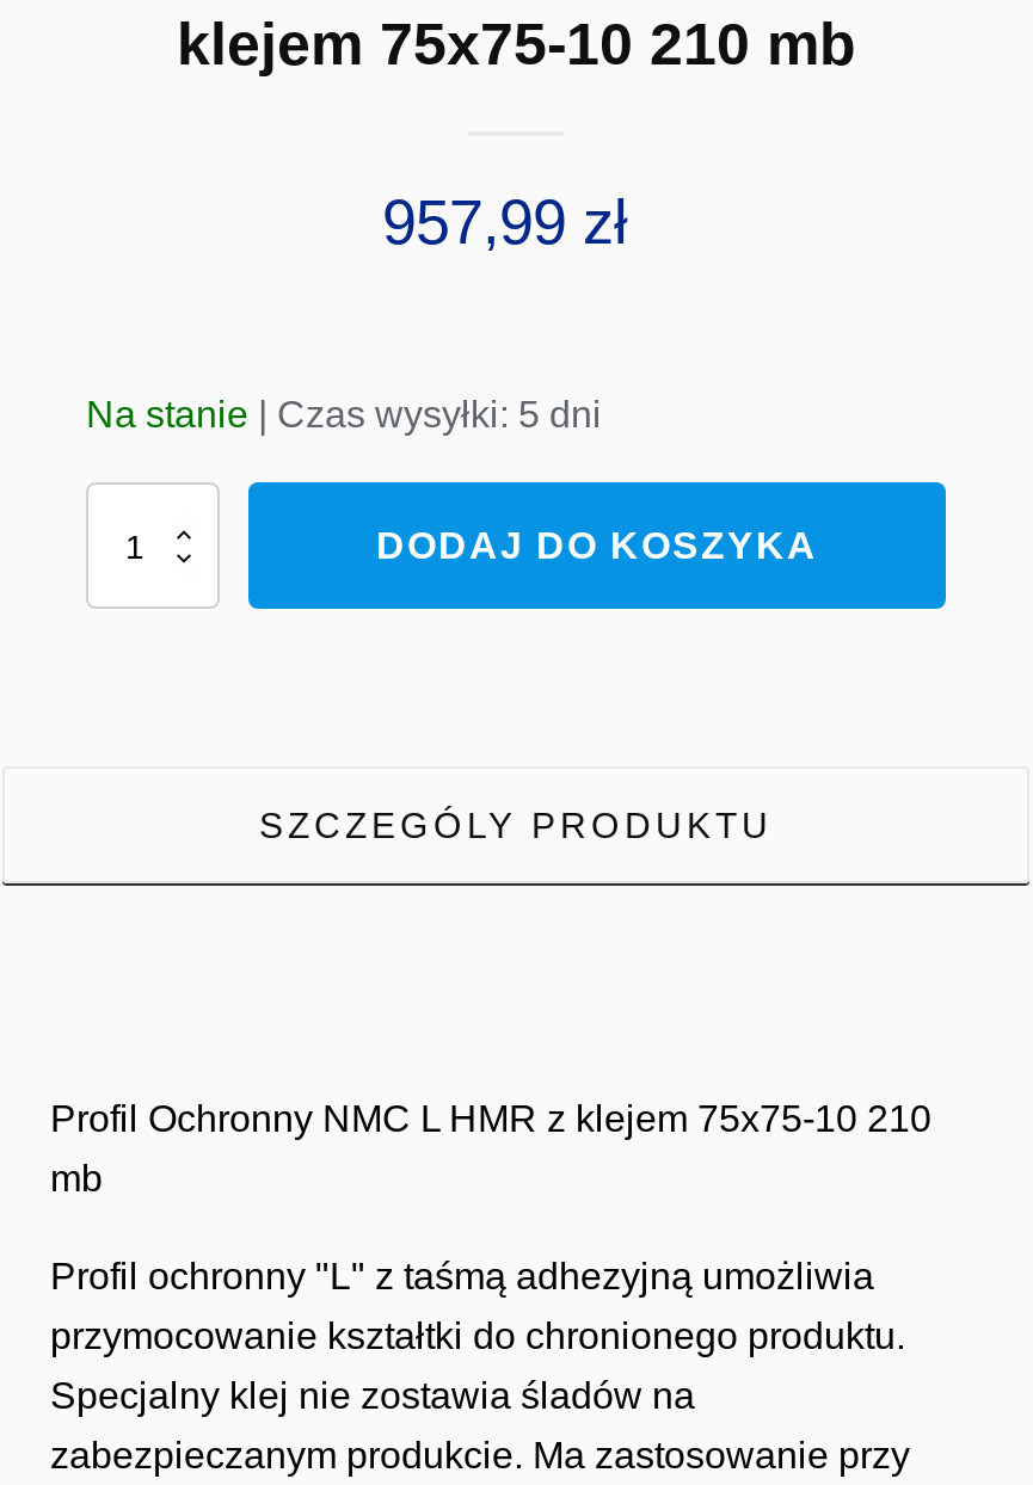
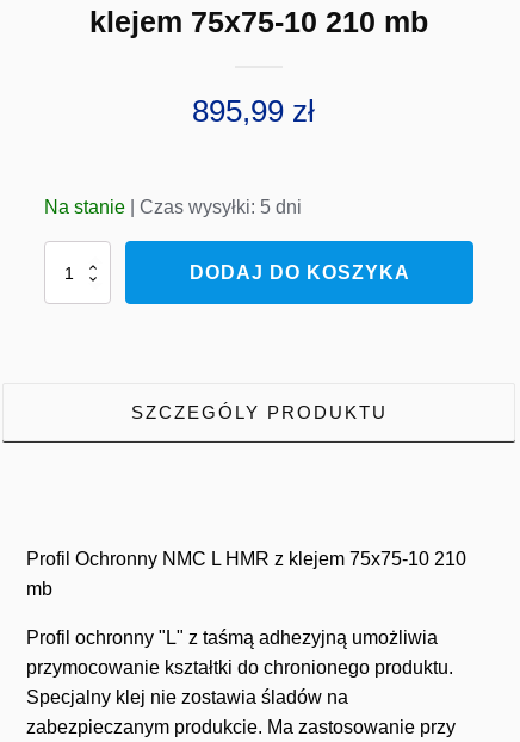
[382,186,628,257] 957,99 zł -> [192,93,315,129] 895,99 zł

